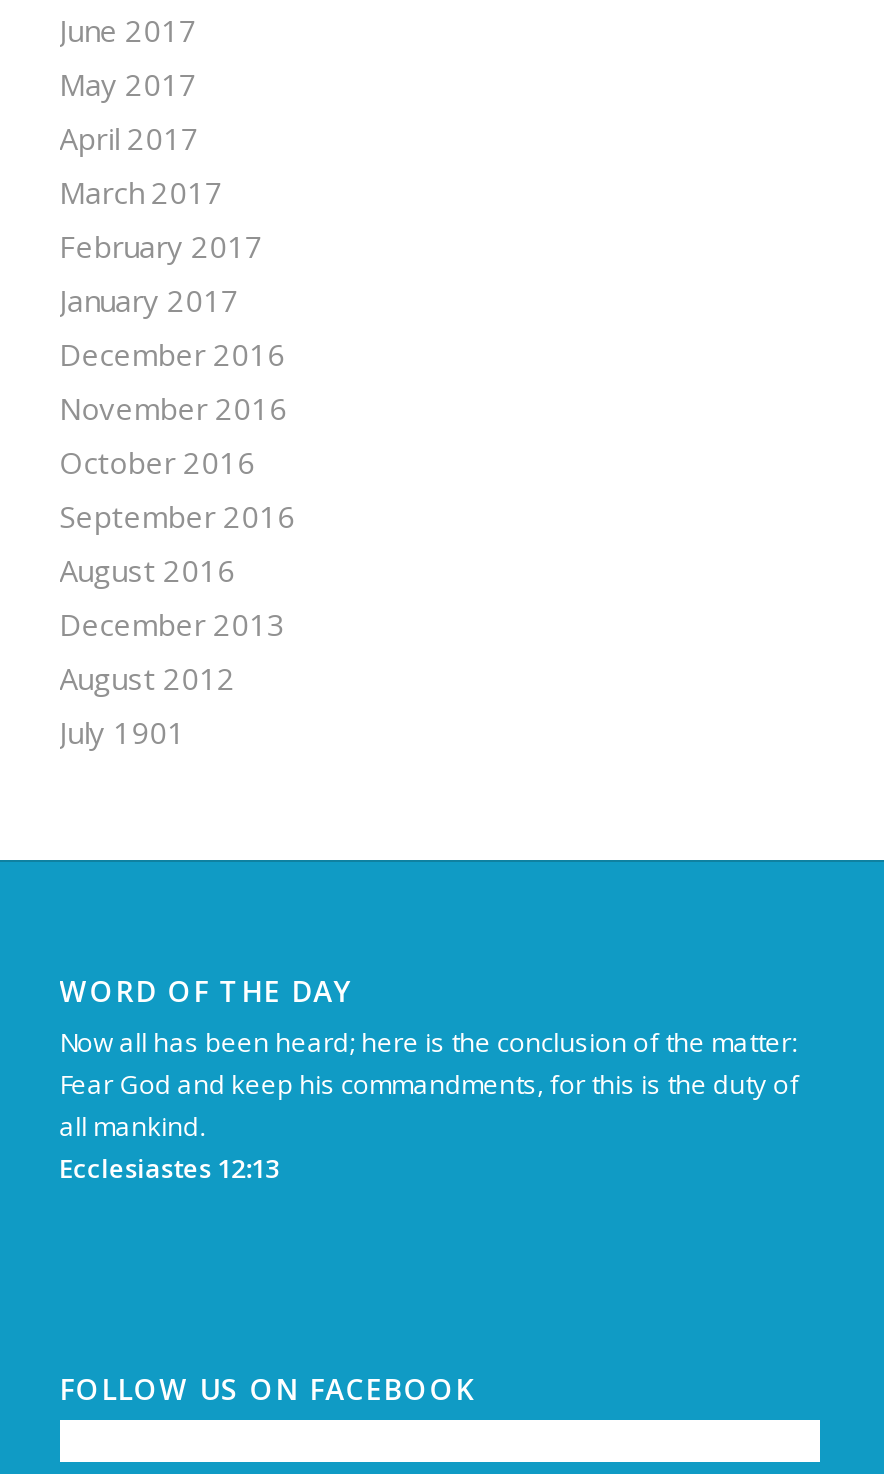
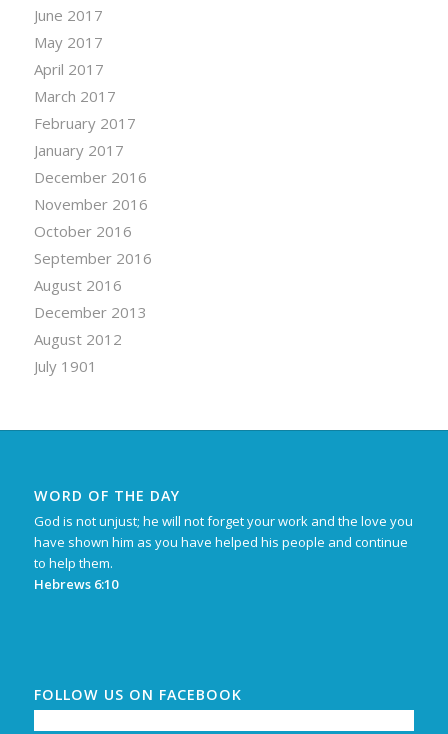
[59,1024,799,1186] Now all has been heard; here is the conclusion of the matter: | Fear God and keep his commandments, for this is the duty of | all mankind. | Ecclesiastes 12:13 -> [34,512,413,593] God is not unjust; he will not forget your work and the love you | have shown him as you have helped his people and continue | to help them. | Hebrews 6:10

